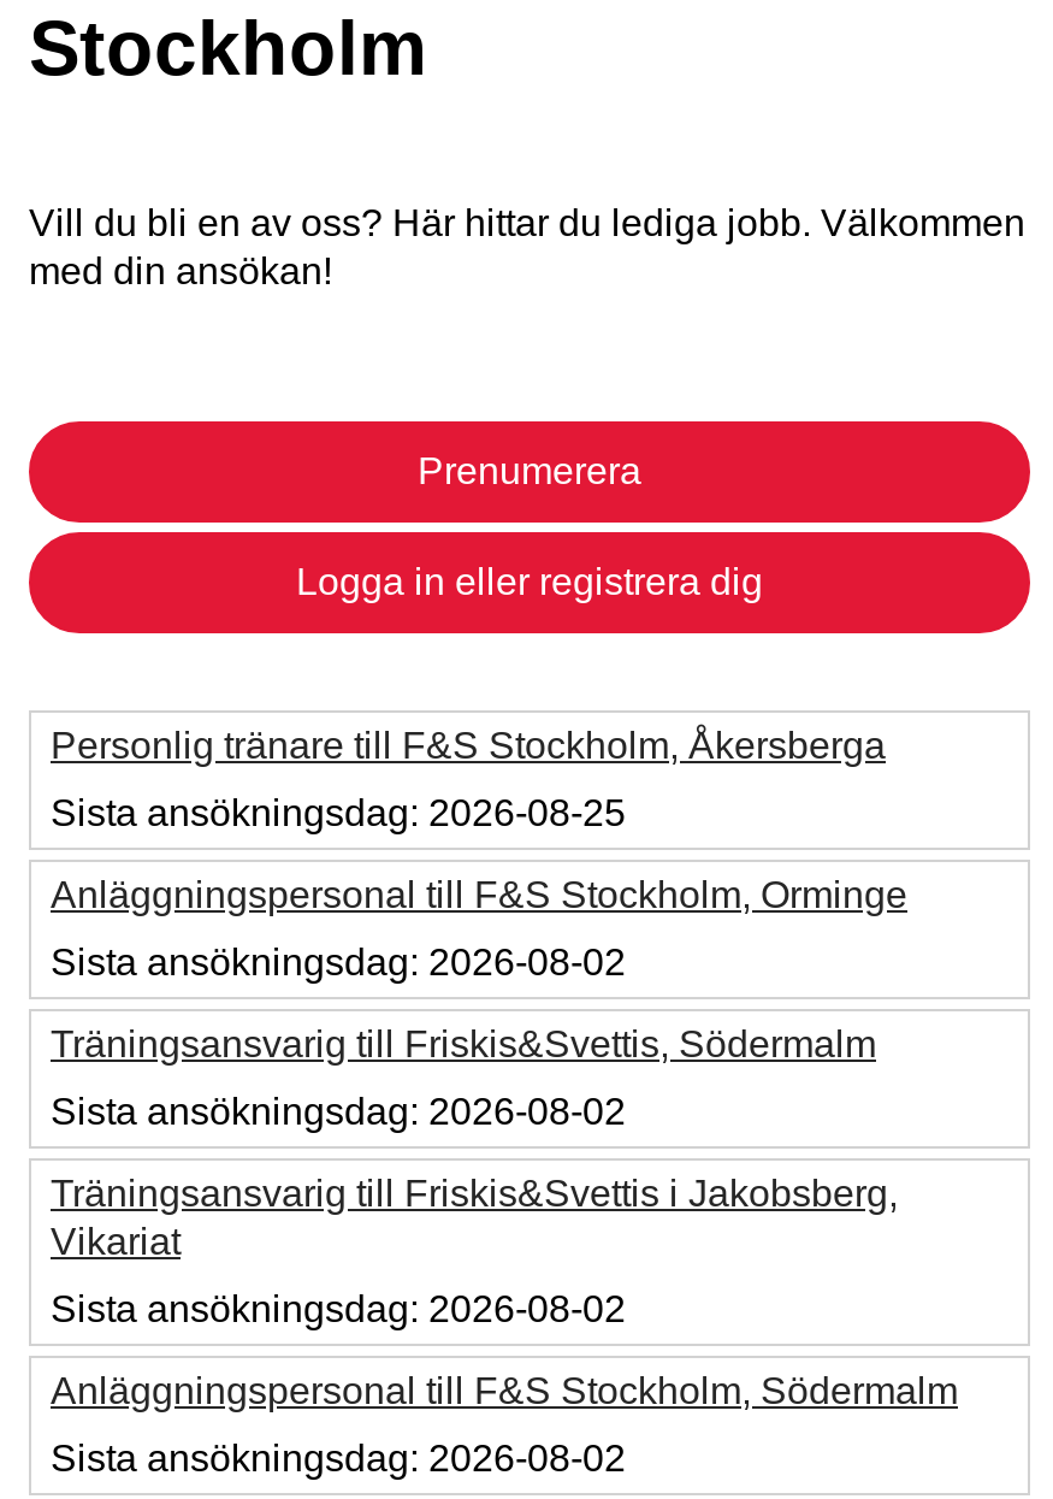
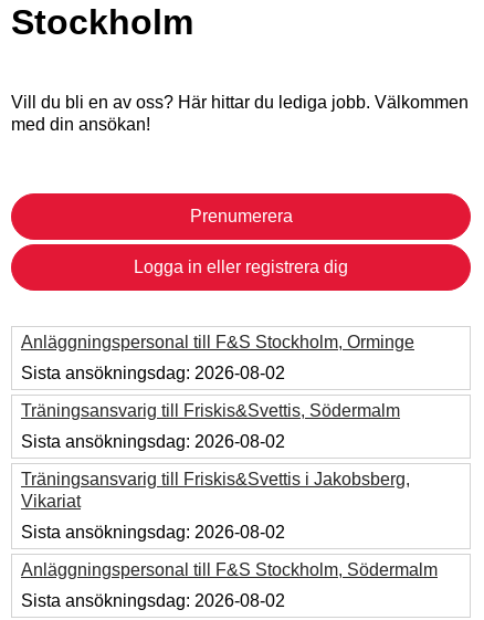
[51,725,886,833] Personlig tränare till F&S Stockholm, Åkersberga | Sista ansökningsdag: 2026-08-25 -> none

